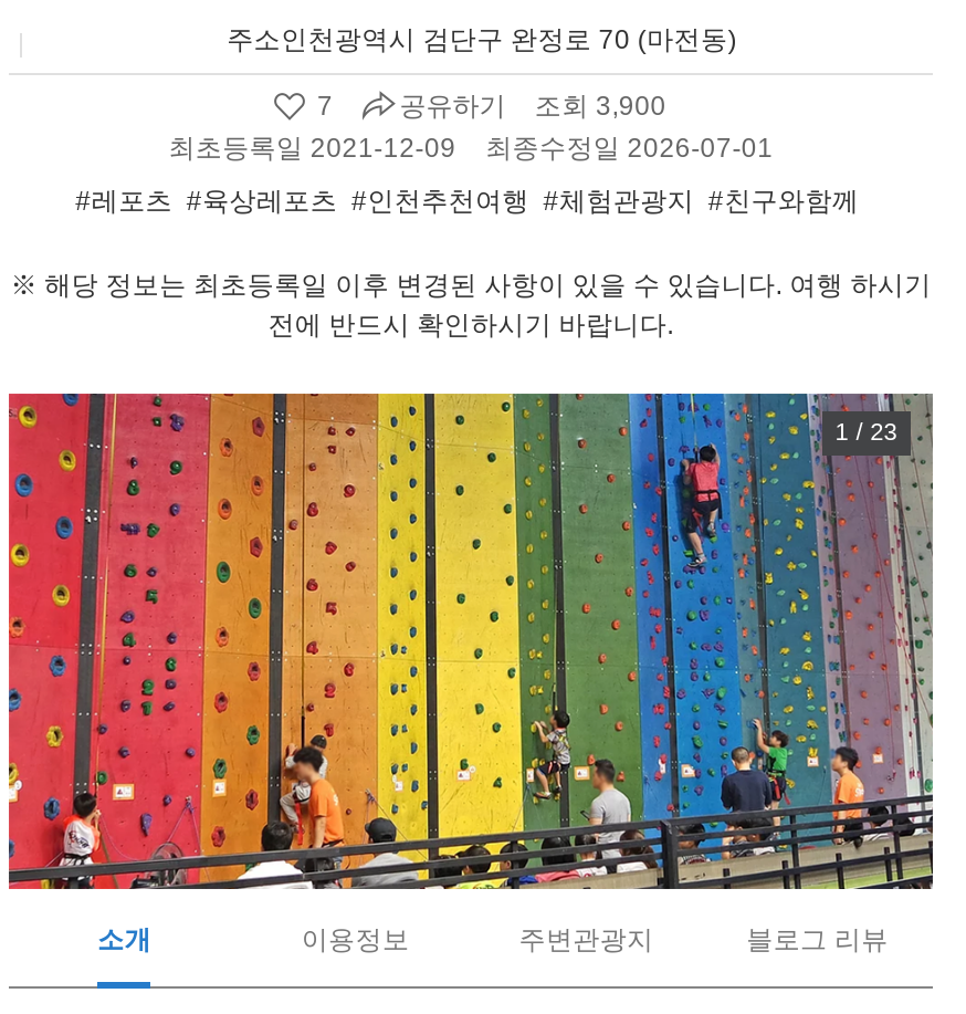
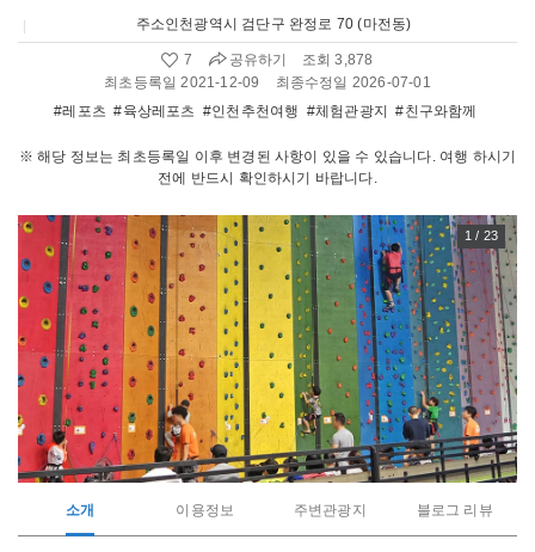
[535,91,666,122] 조회 3,900 -> [302,52,373,68] 조회 3,878

